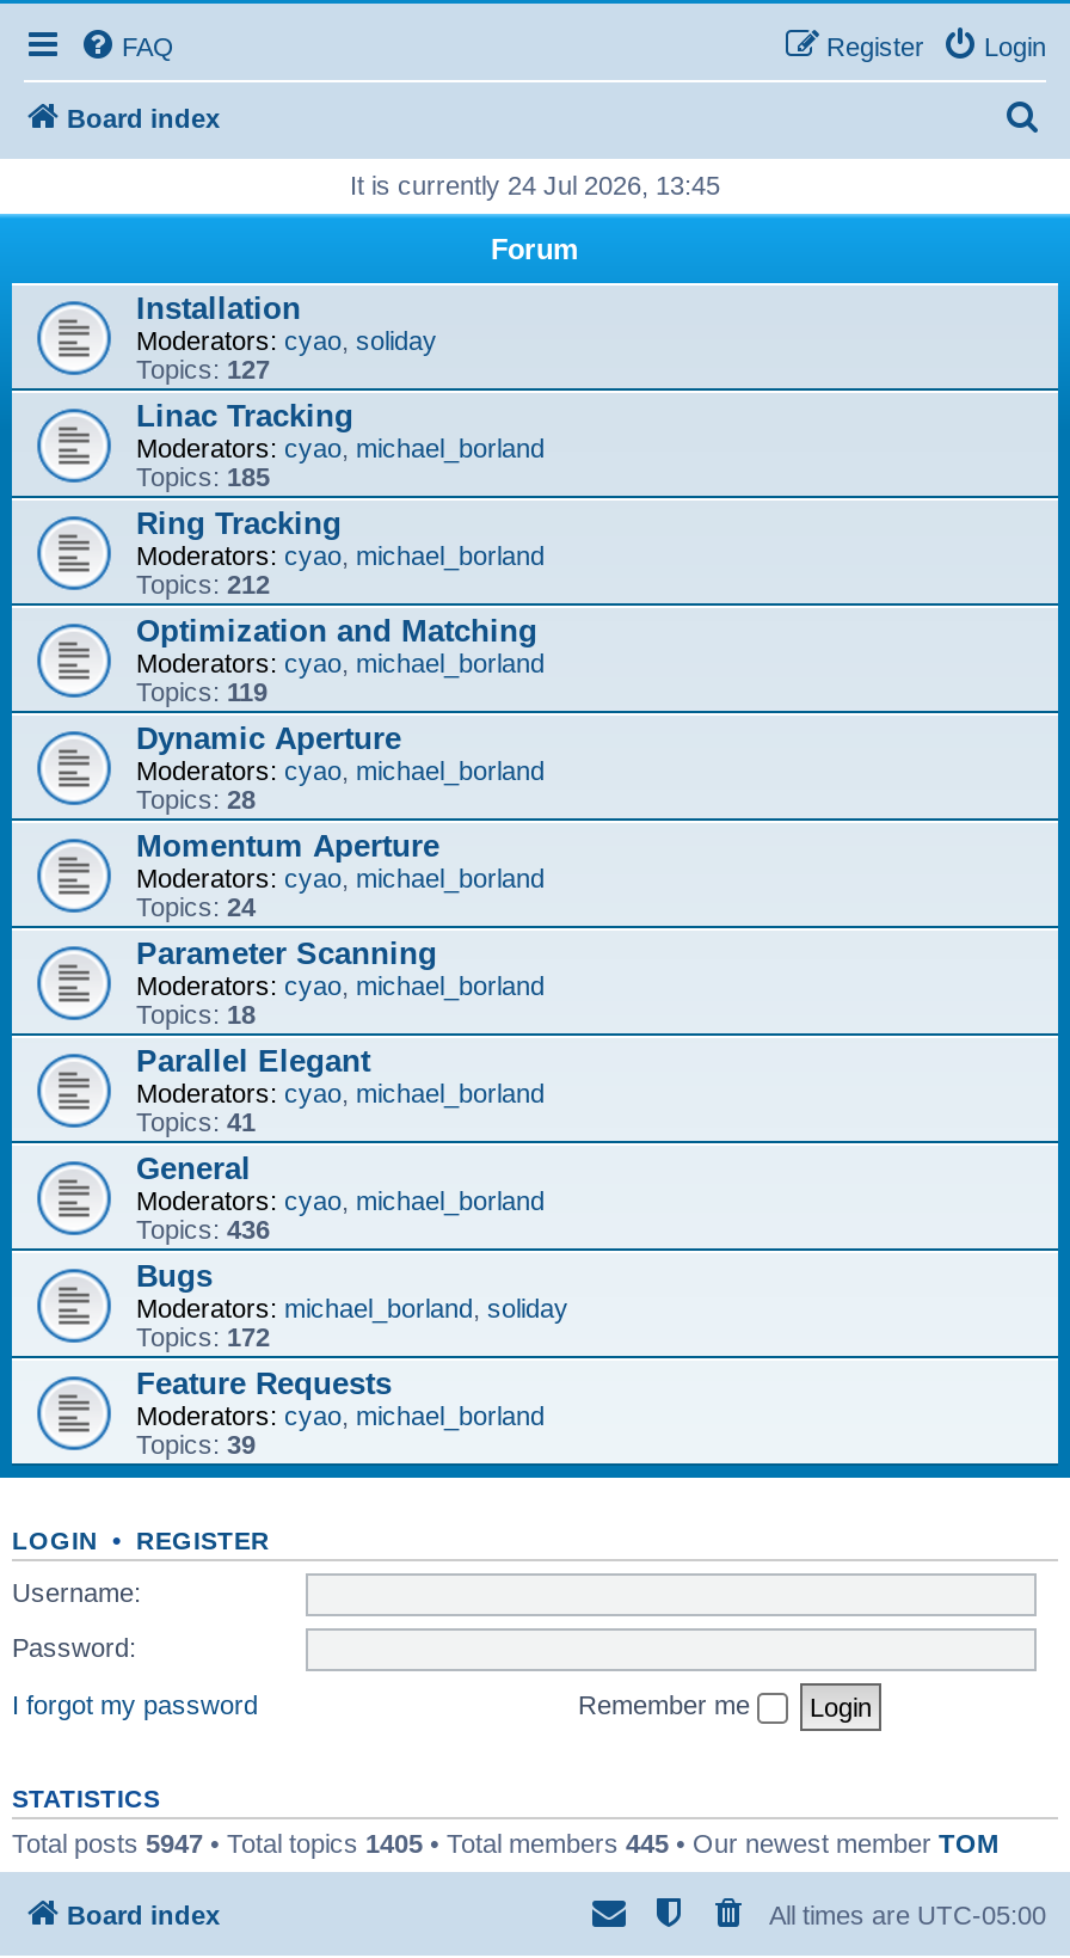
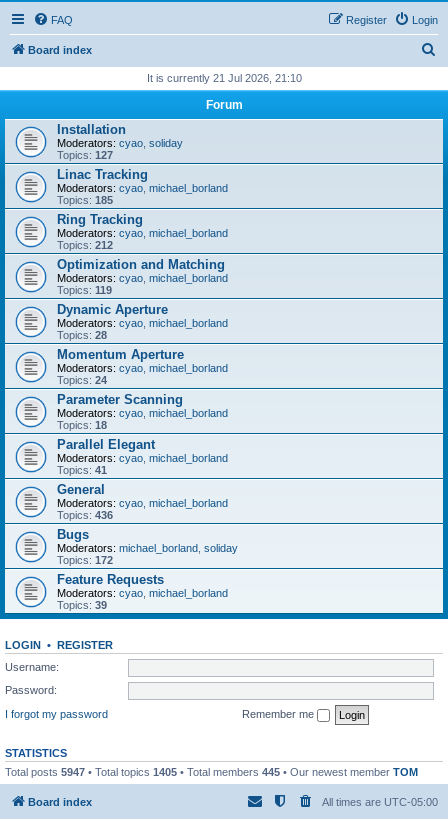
[350,171,720,200] It is currently 24 Jul 2026, 13:45 -> [146,72,301,84] It is currently 21 Jul 2026, 21:10

